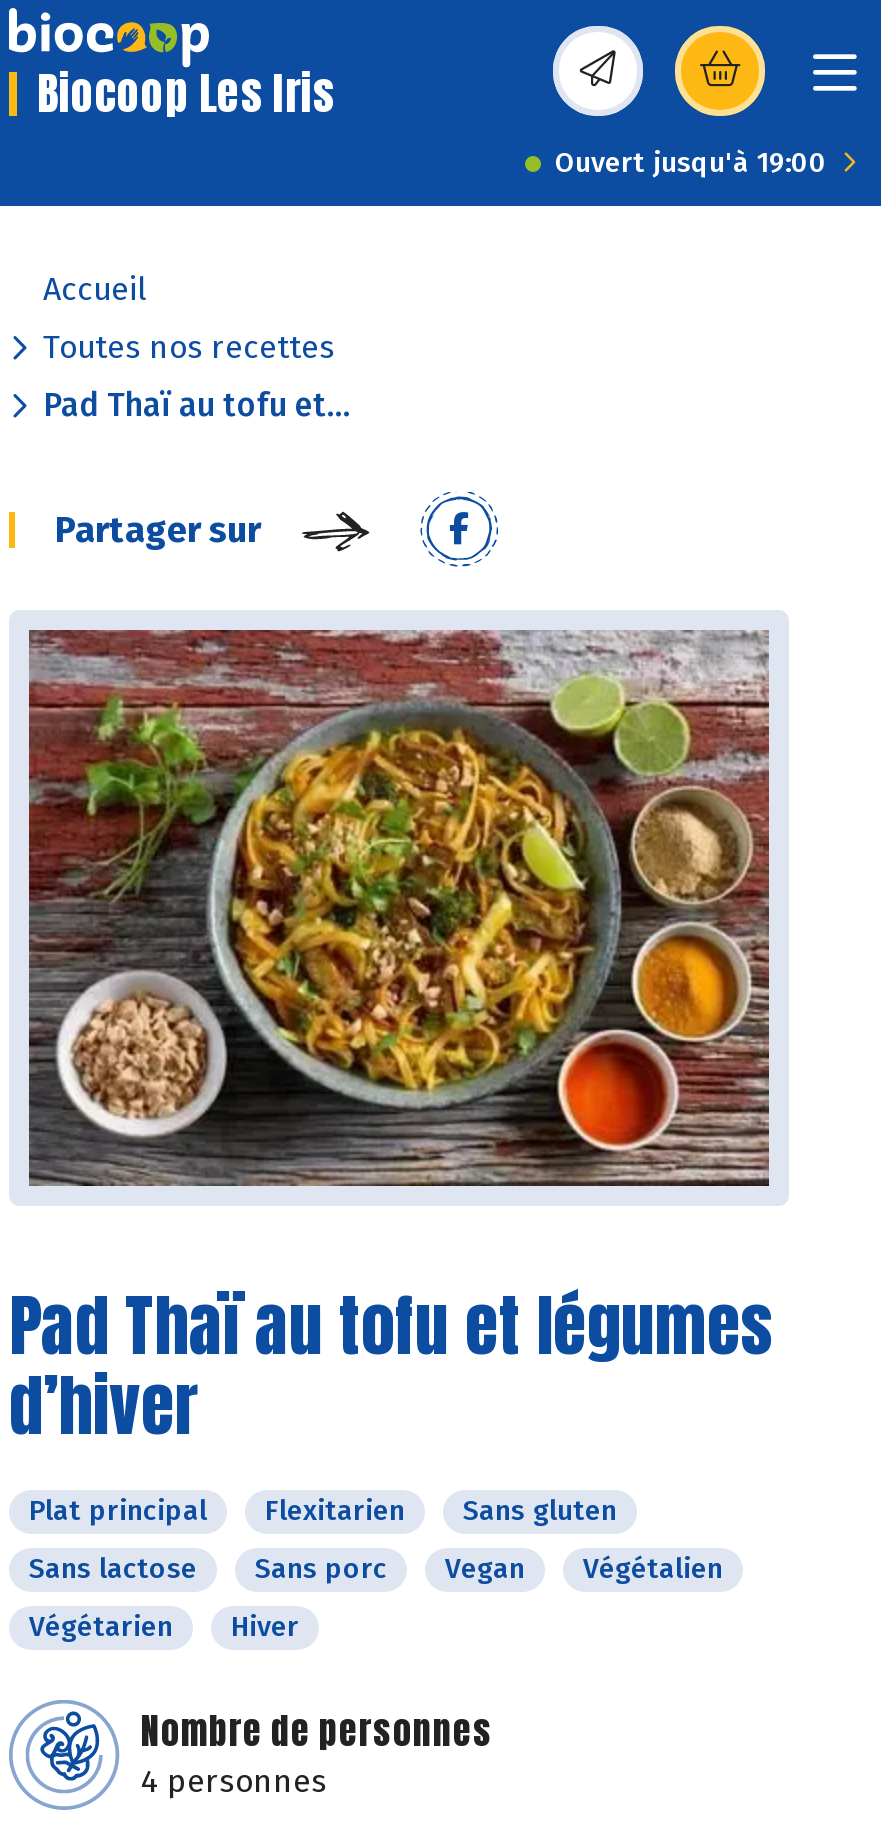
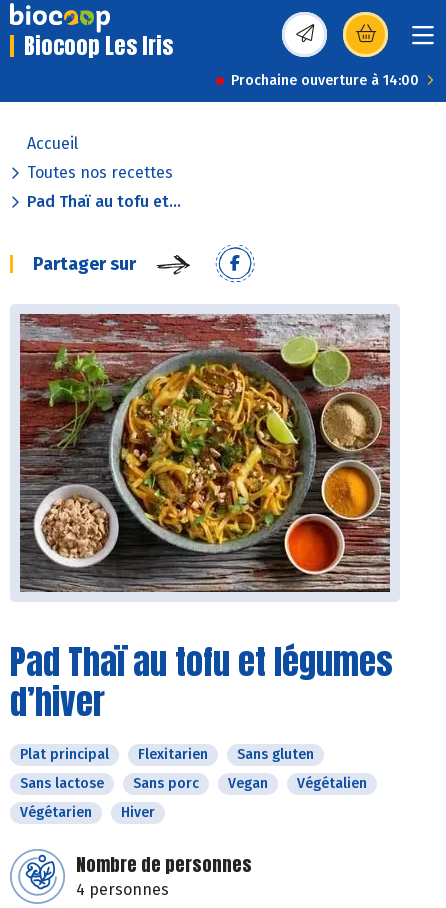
[555,146,827,180] Ouvert jusqu'à 19:00 -> [231,72,419,89] Prochaine ouverture à 14:00

